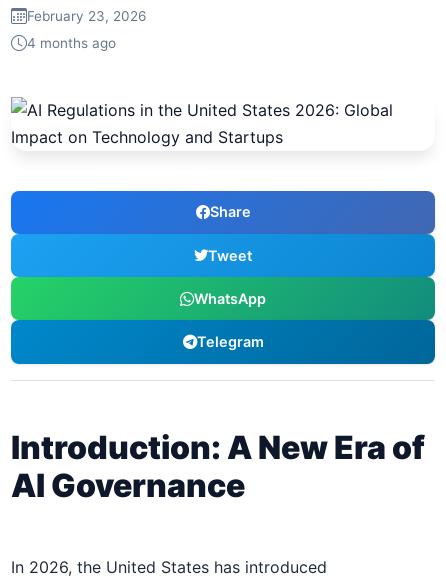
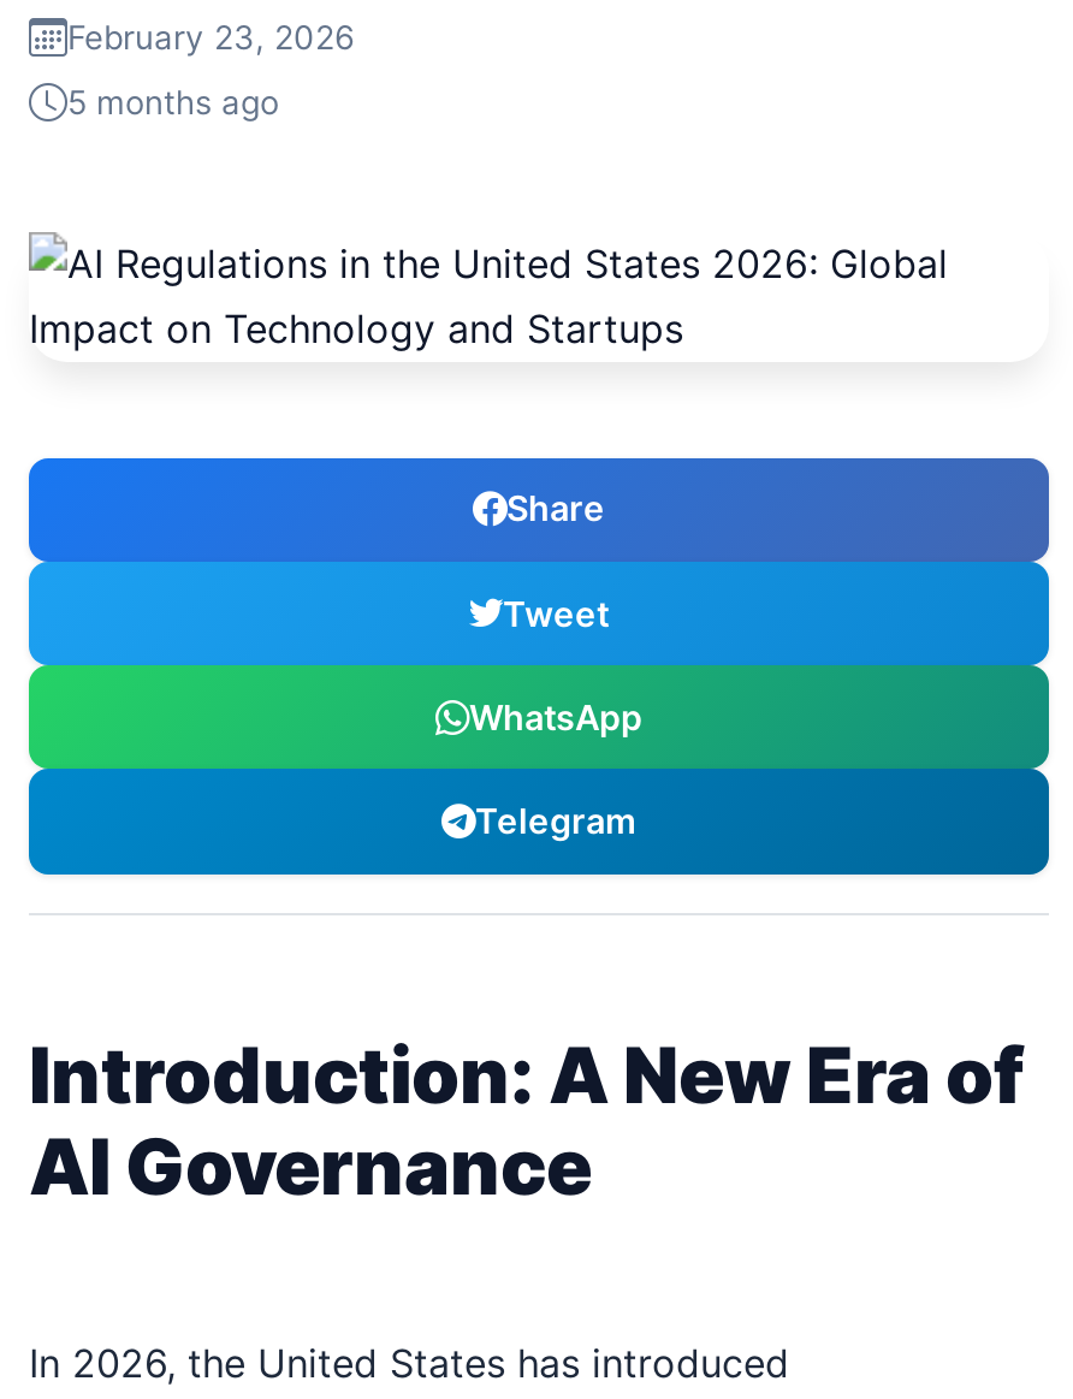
[27,35,116,51] 4 months ago -> [67,83,279,121] 5 months ago

